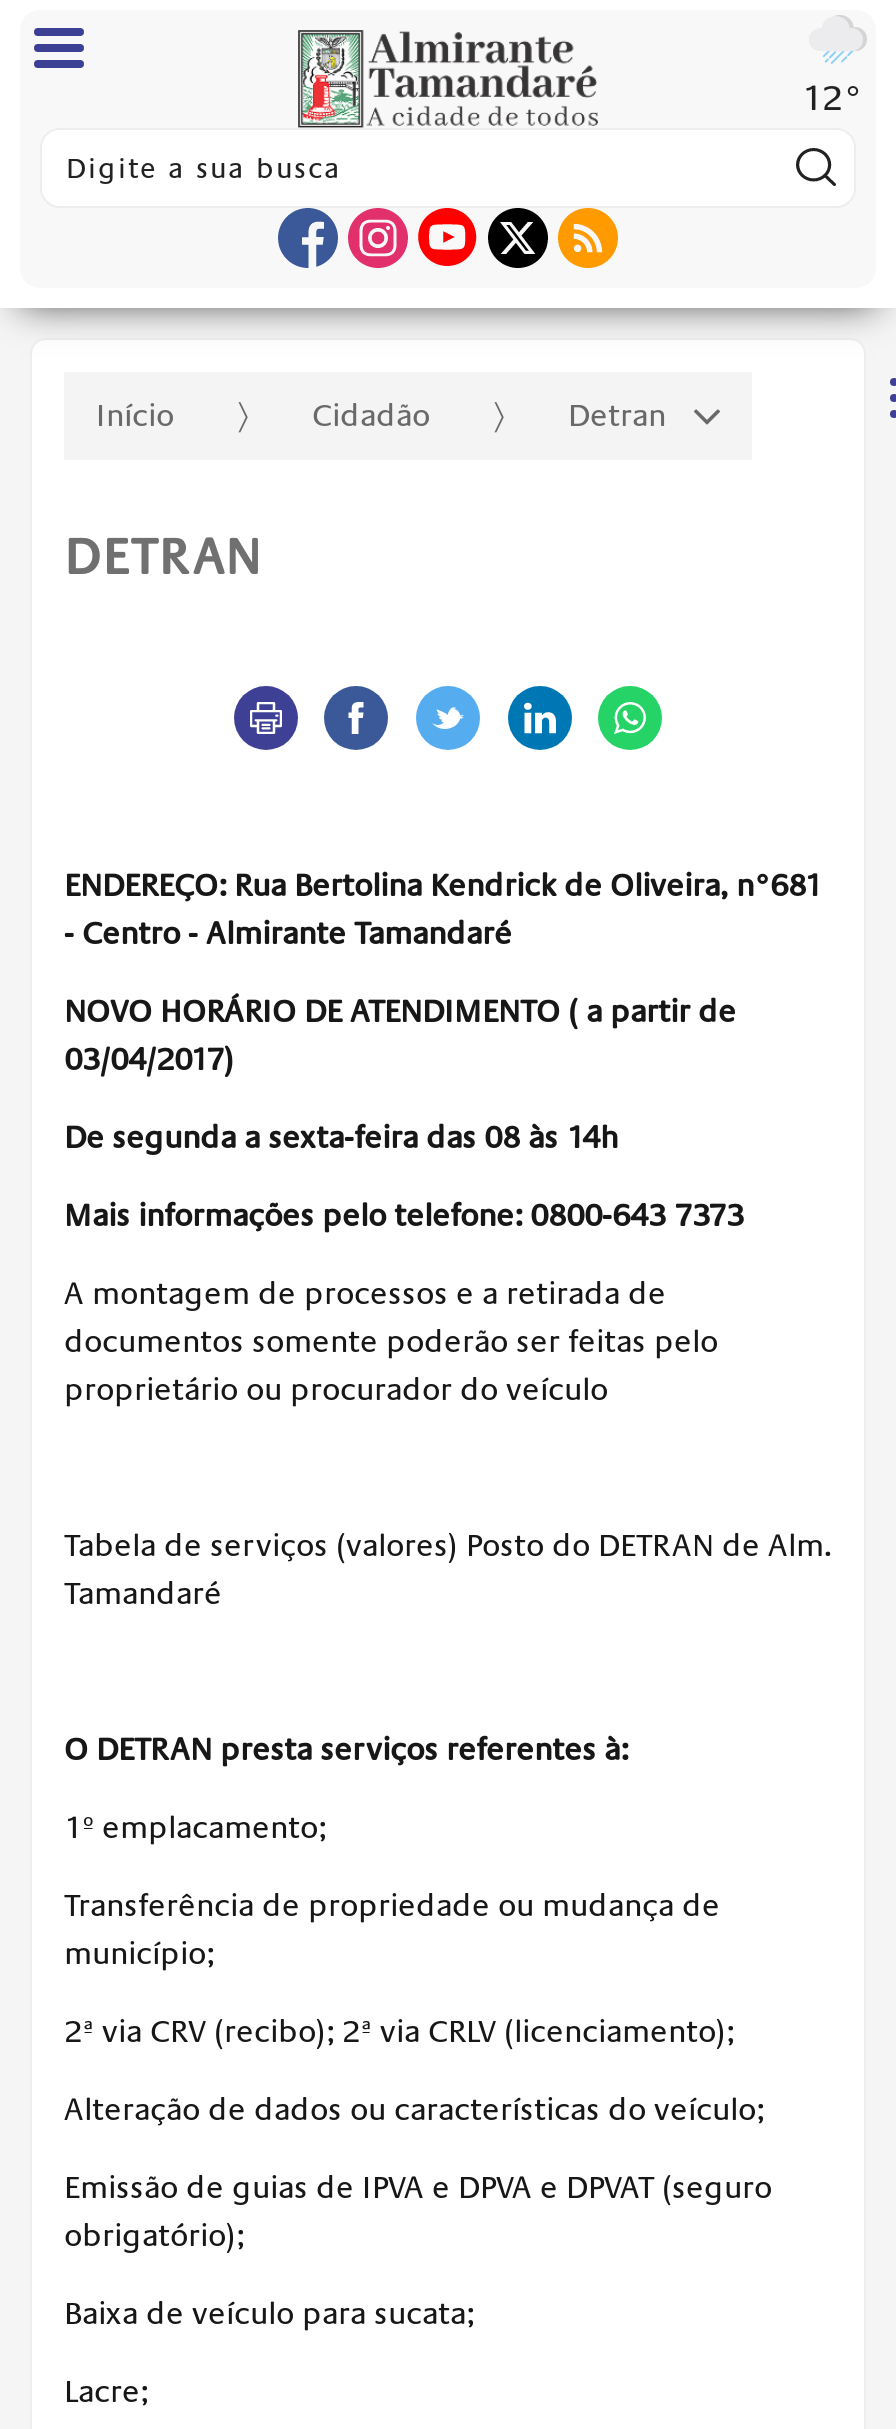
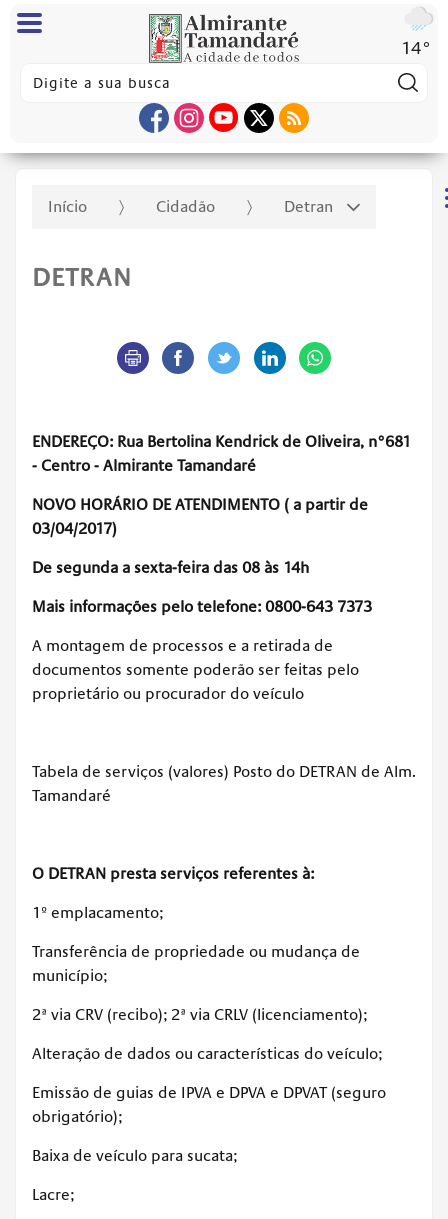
[802,78,862,120] 12° -> [401,38,431,59] 14°

